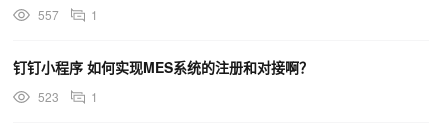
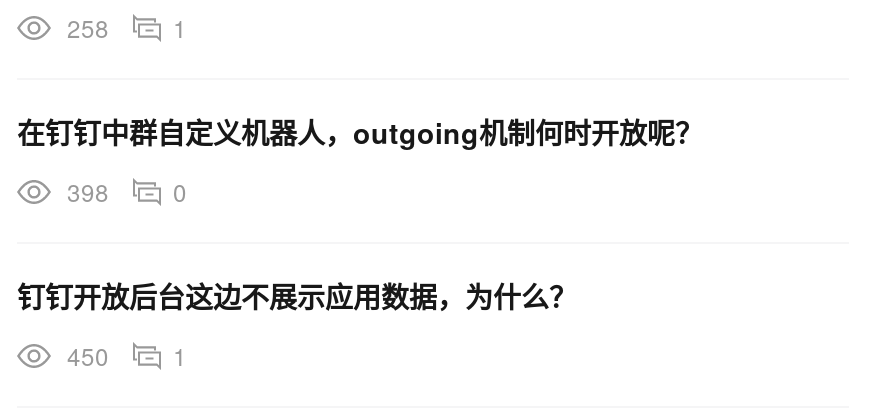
[38,6,98,23] 557 1 -> [67,10,187,44] 258 1
[13,57,313,105] 钉钉小程序 如何实现MES系统的注册和对接啊？ | 523 -> [17,112,703,372] 在钉钉中群自定义机器人，outgoing机制何时开放呢？ | 398 | 0 | 钉钉开放后台这边不展示应用数据，为什么？ | 450

